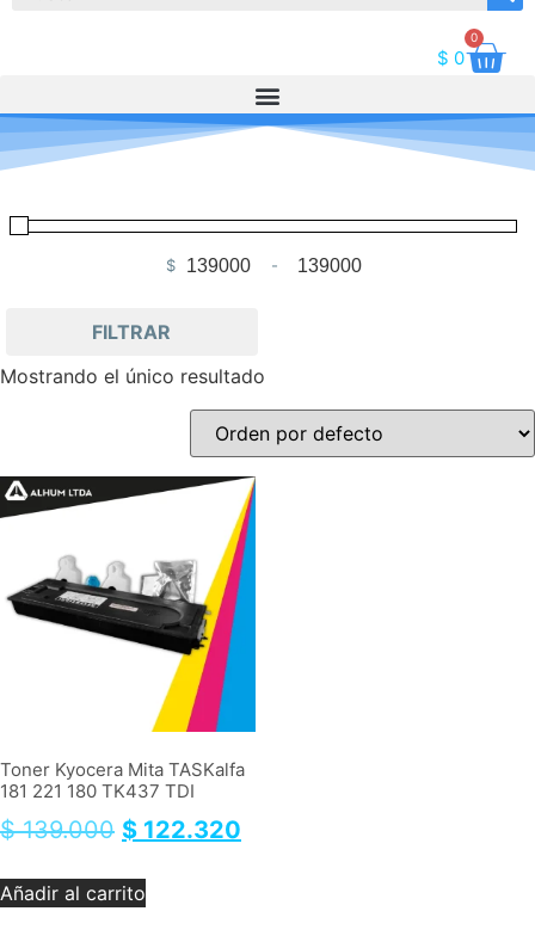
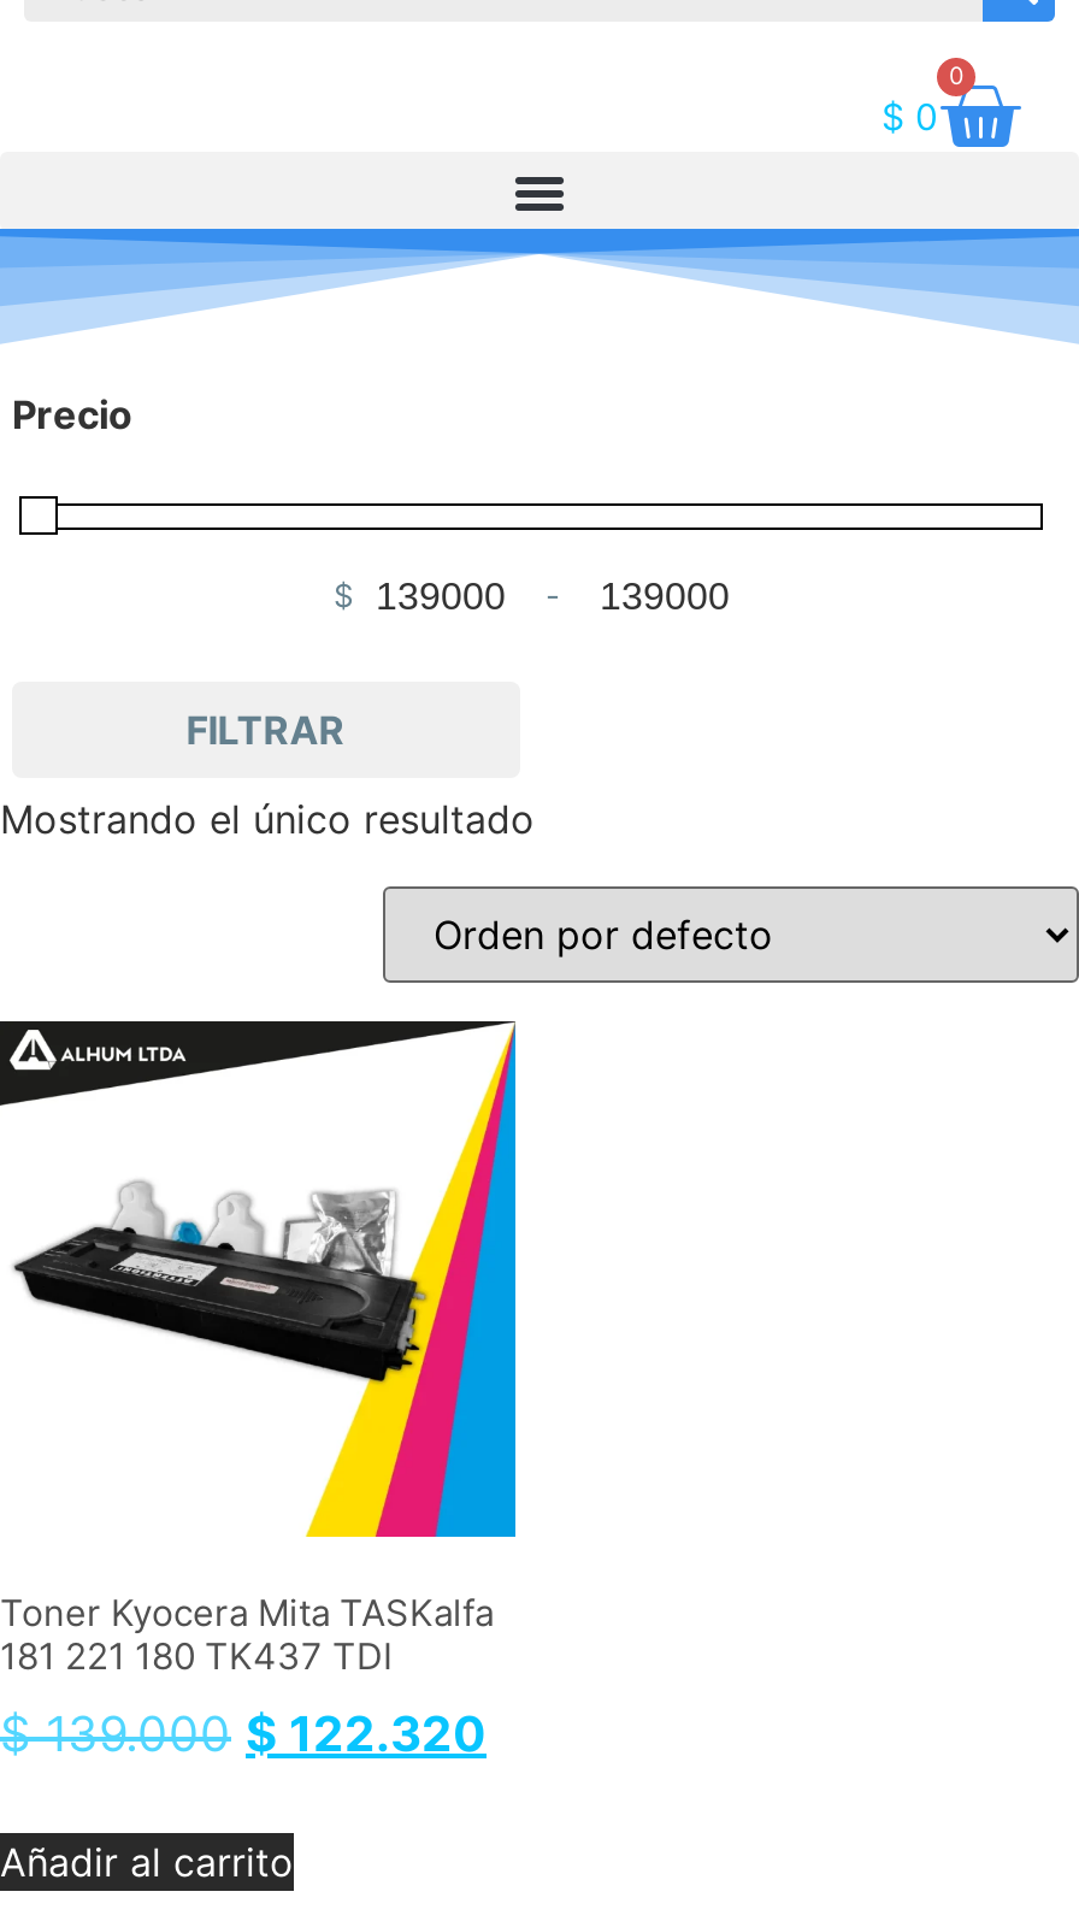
none -> [12,390,132,438] Precio

